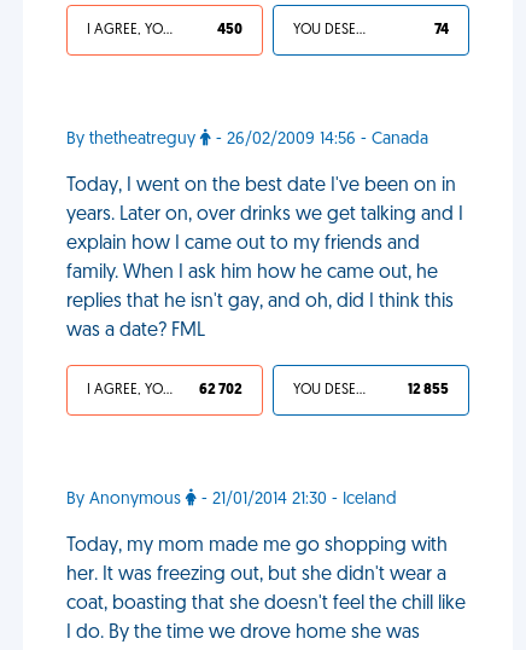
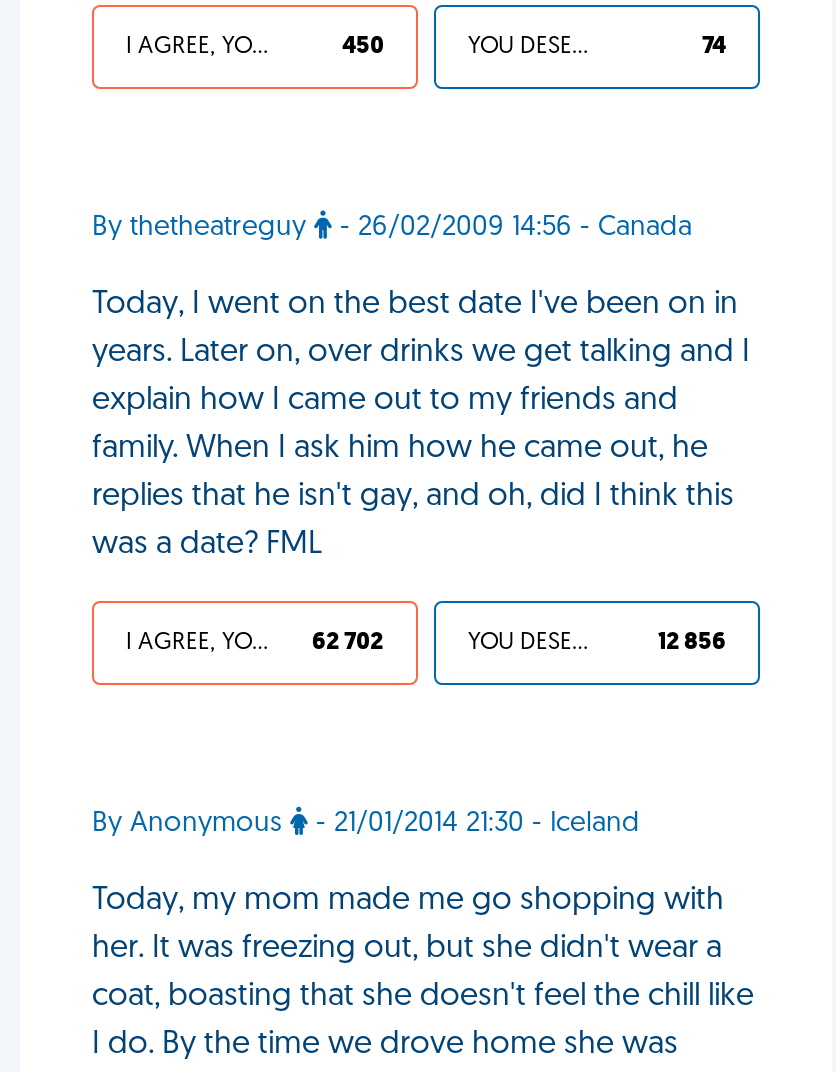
[408,383,449,397] 12 855 -> [658,631,726,655] 12 856

